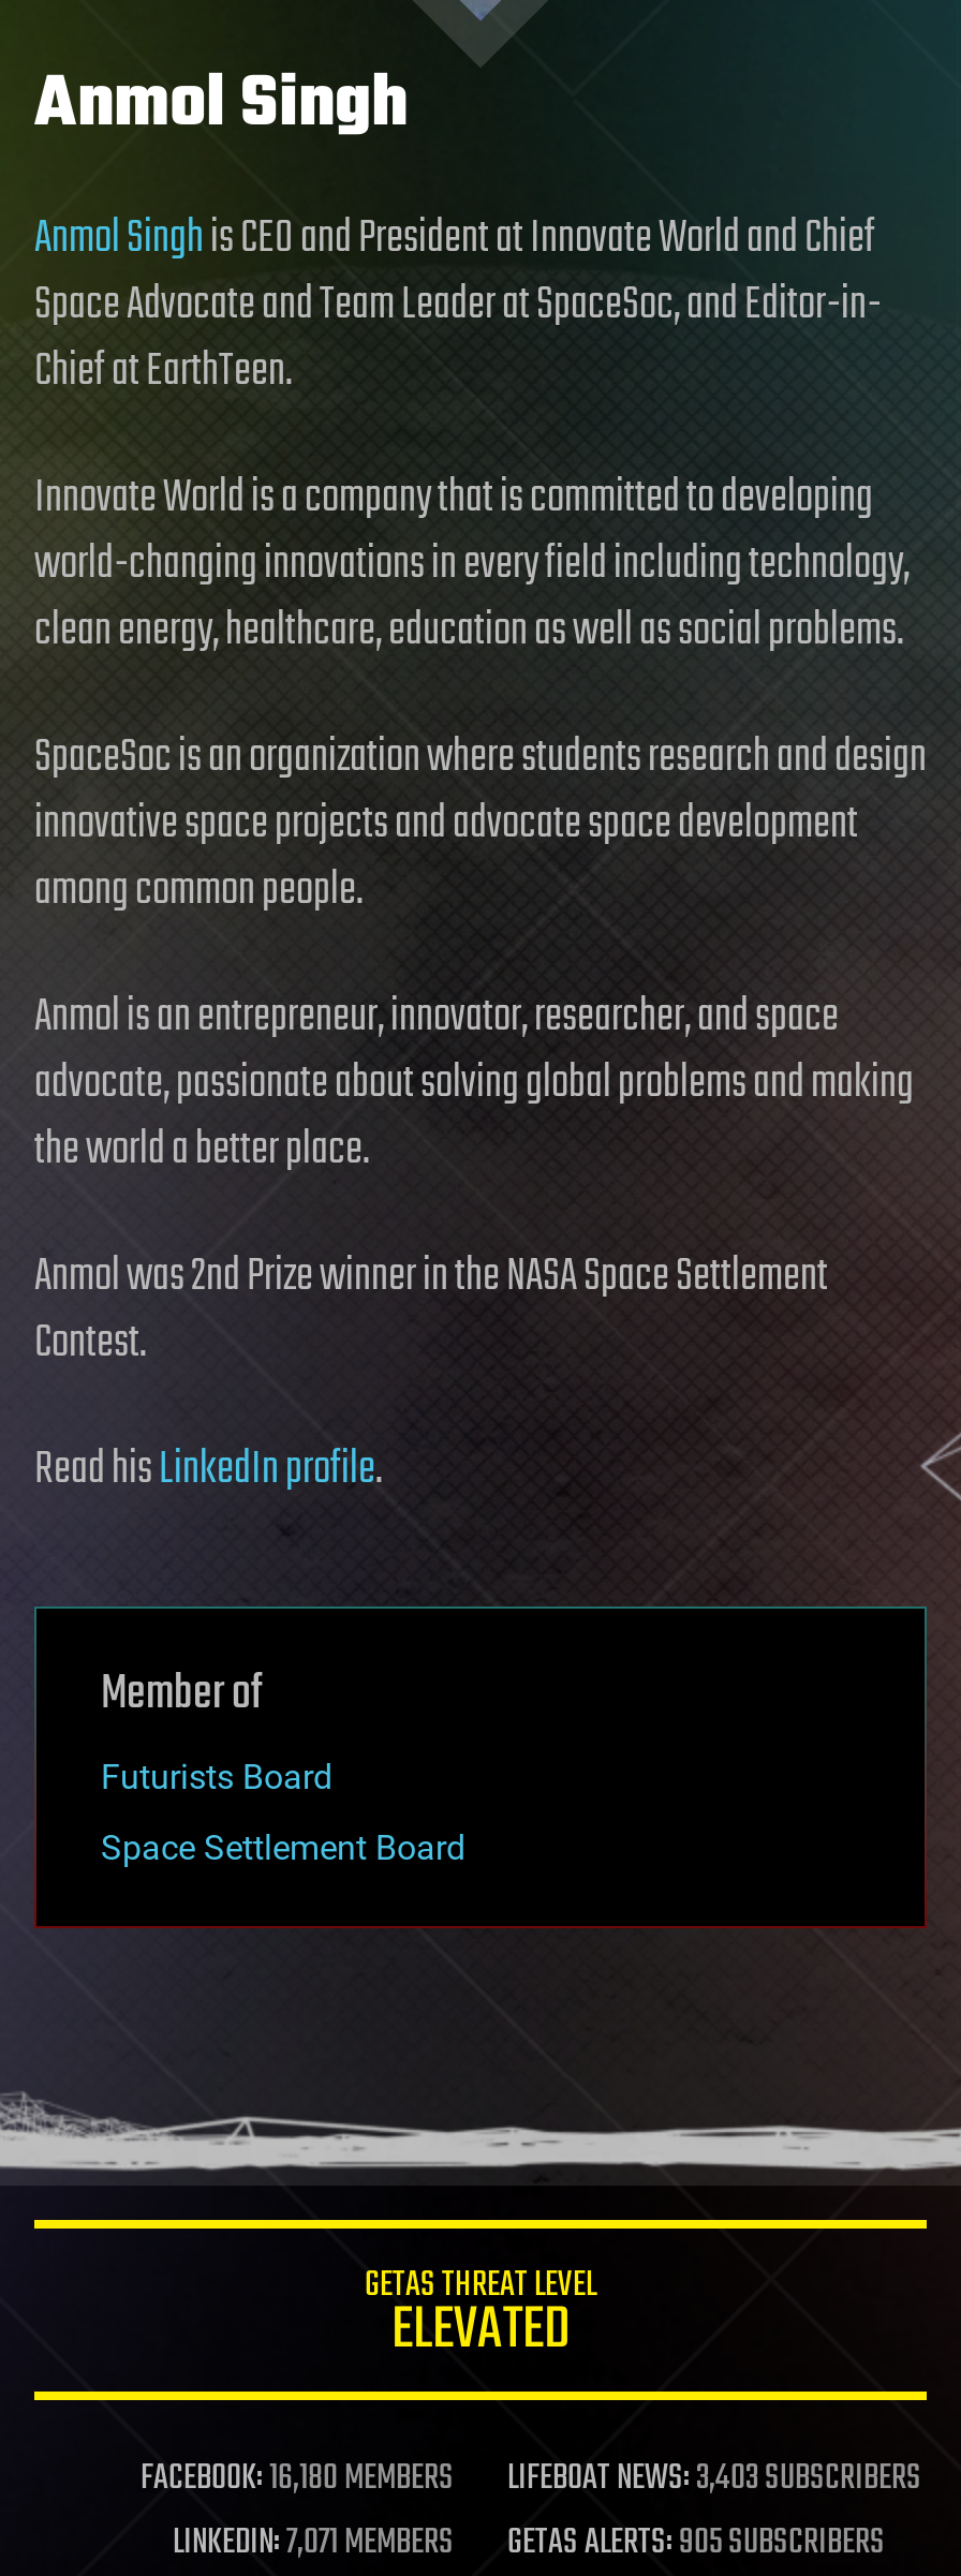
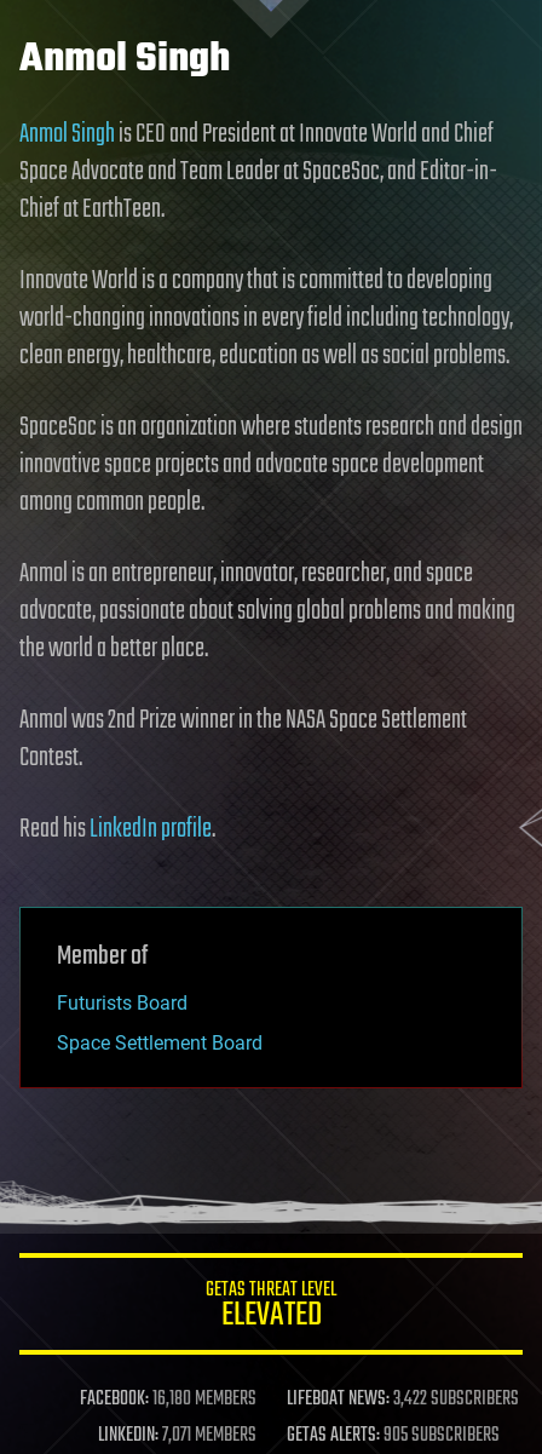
[507,2451,921,2507] LIFEBOAT NEWS:3,403 SUBSCRIBERS -> [286,1384,518,1415] LIFEBOAT NEWS:3,422 SUBSCRIBERS

